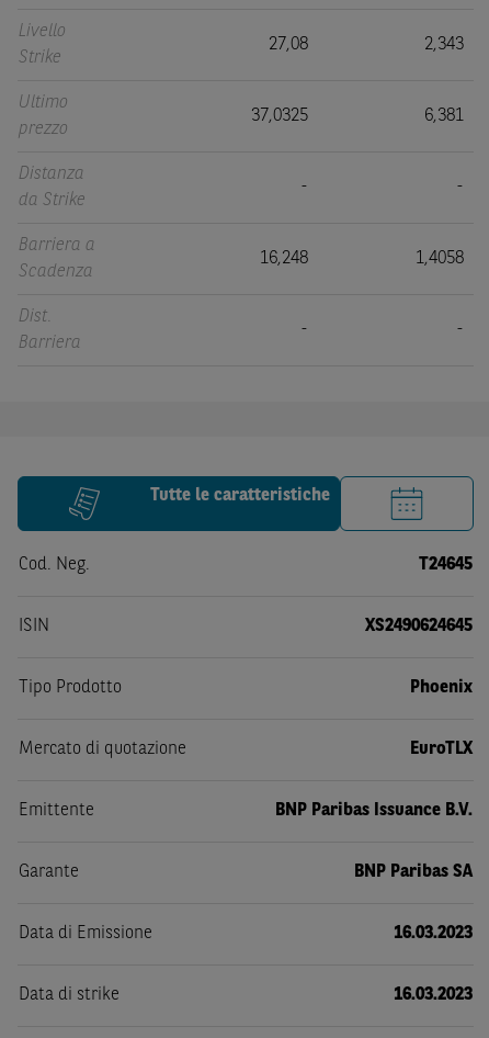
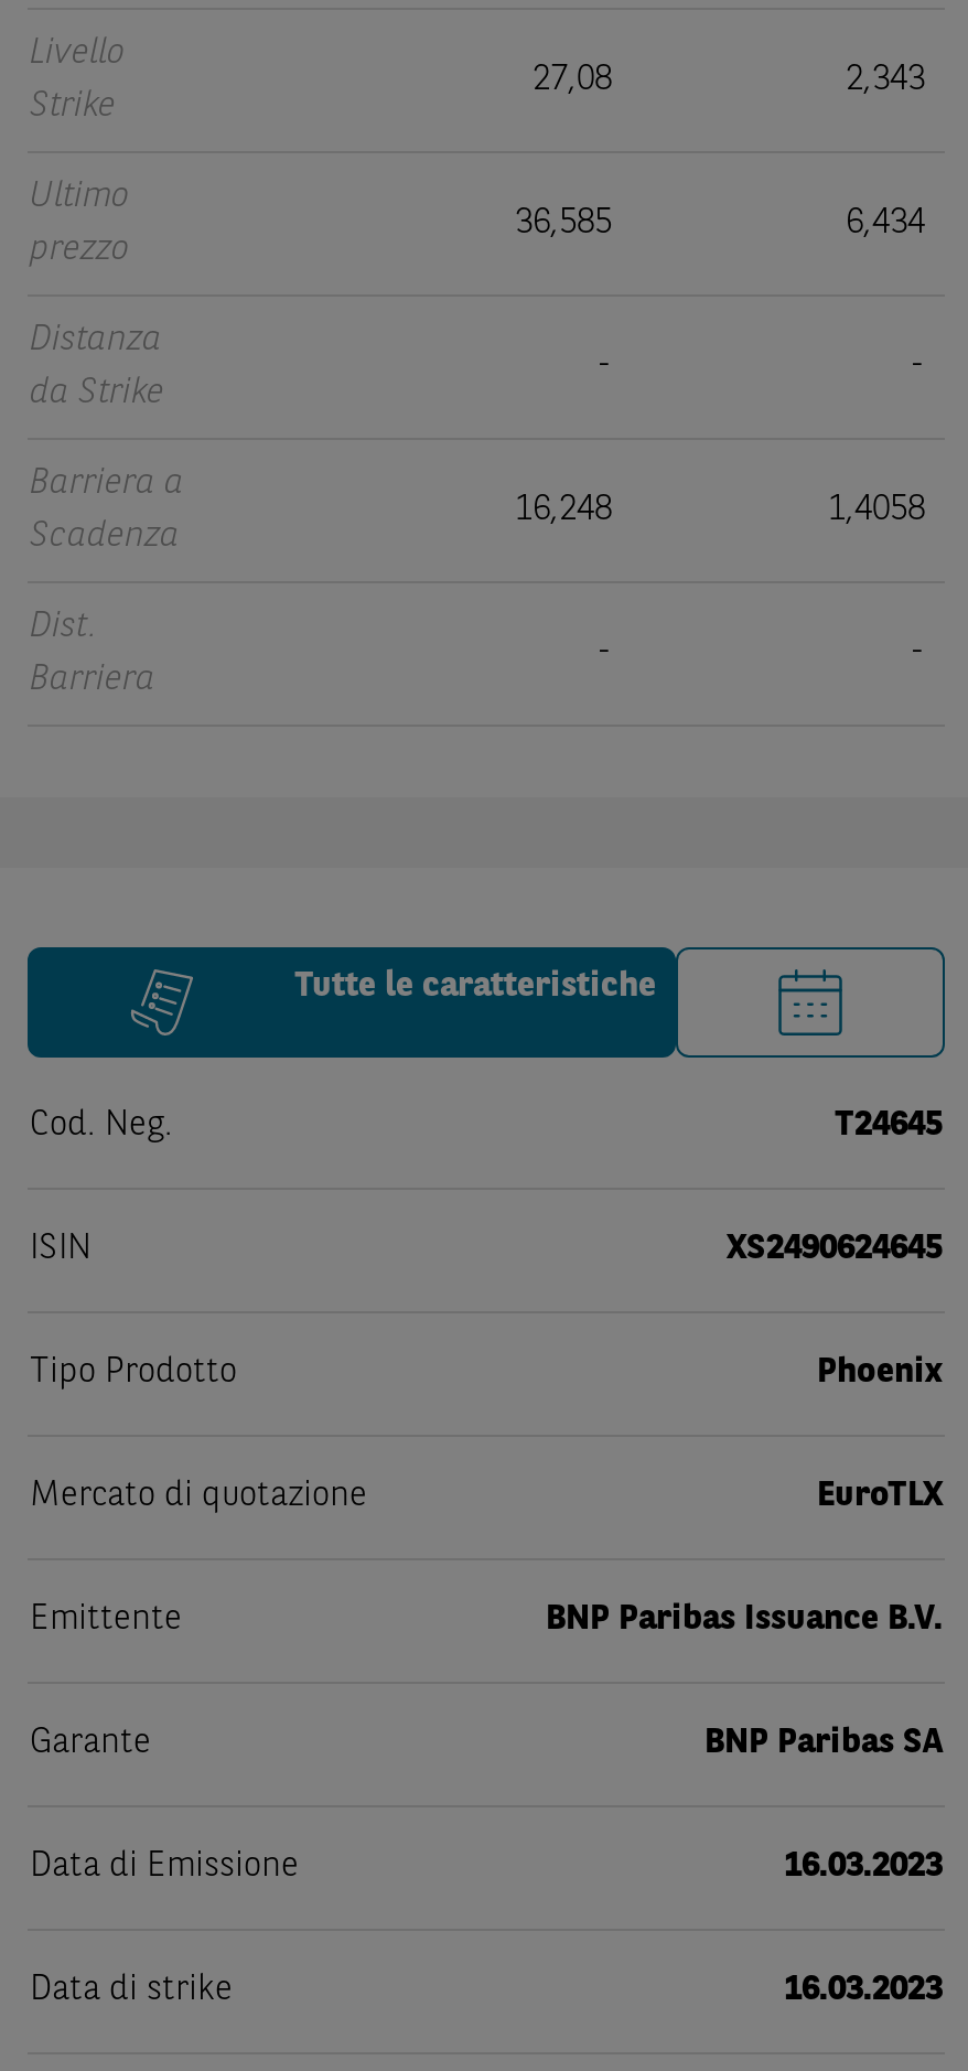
[251,108,308,125] 37,0325 -> [515,206,612,242] 36,585
[424,108,464,125] 6,381 -> [846,206,925,242] 6,434

